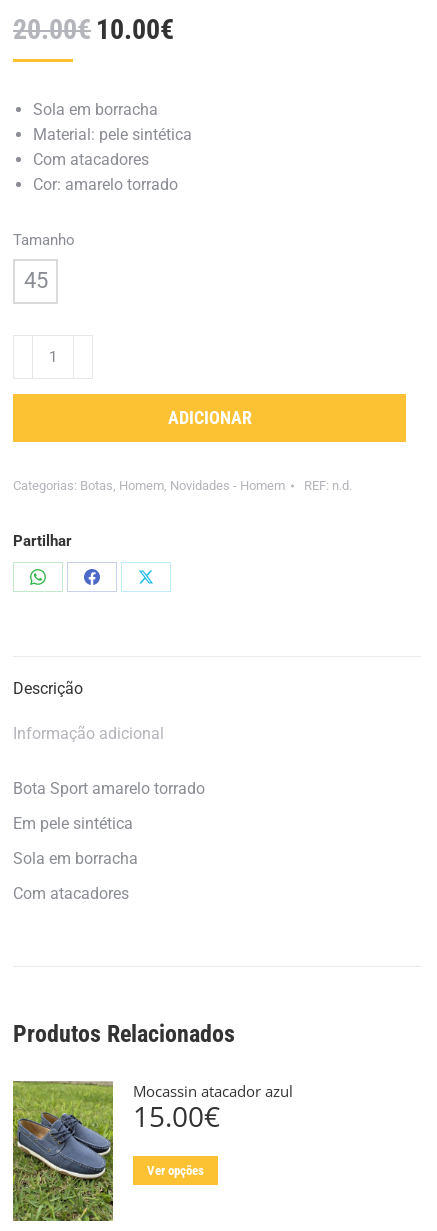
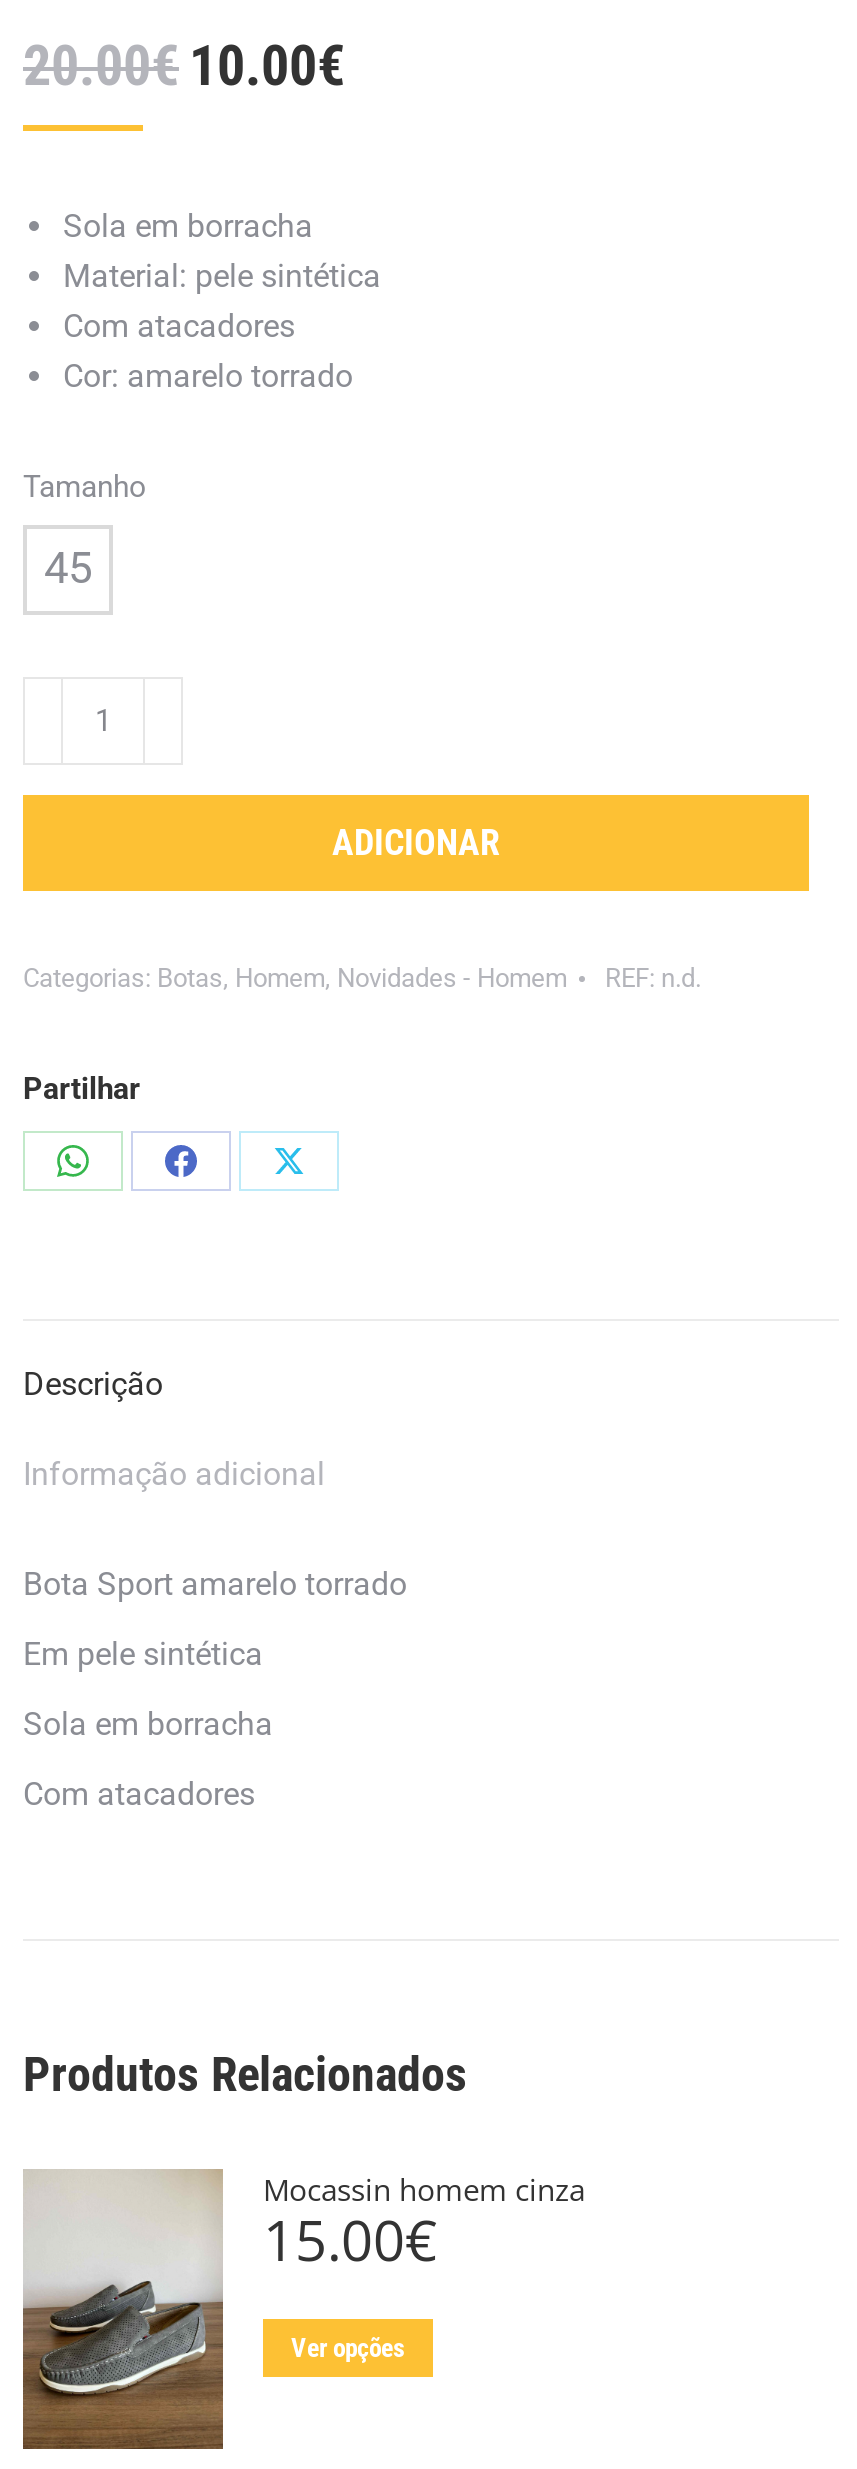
[12,1080,293,1222] [image] | Mocassin atacador azul -> [23,2168,585,2451] [image] | Mocassin homem cinza

